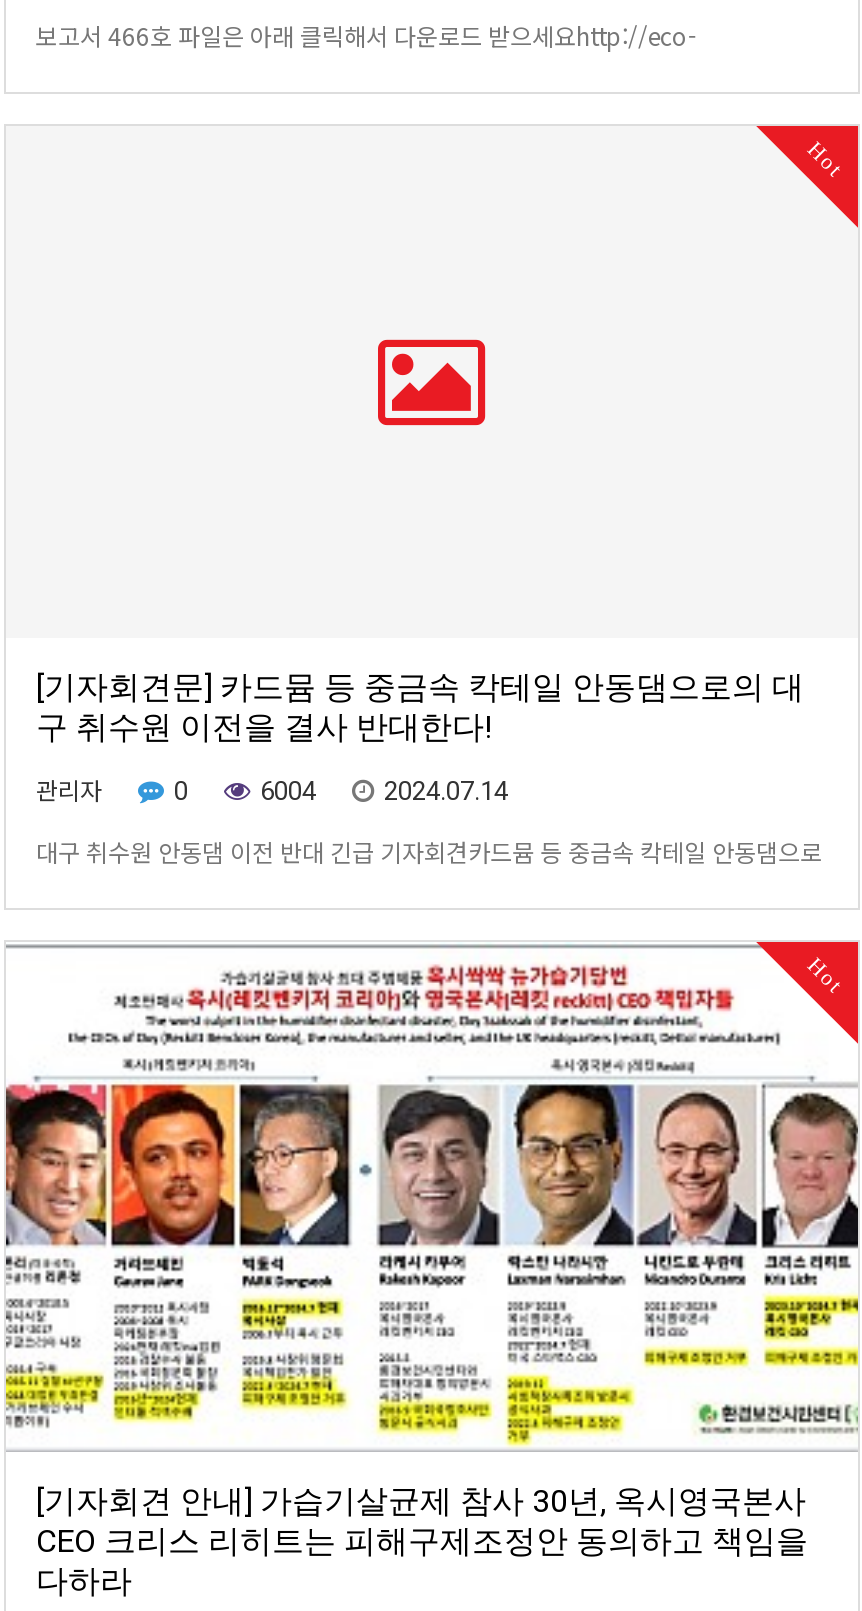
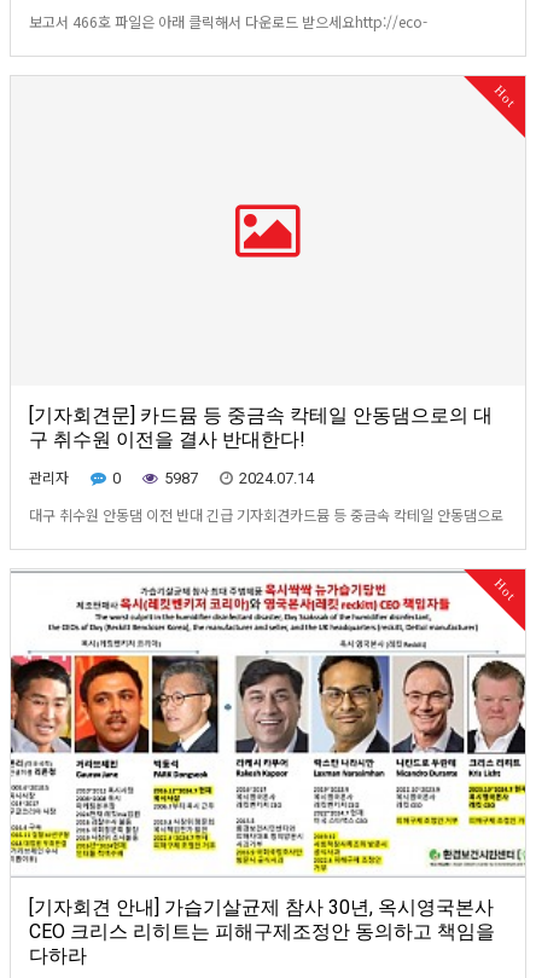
[168,776,508,806] 0 6004 2024.07.14 -> [109,469,314,487] 0 5987 2024.07.14

